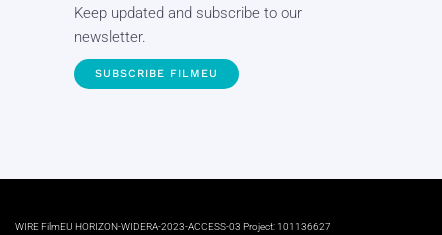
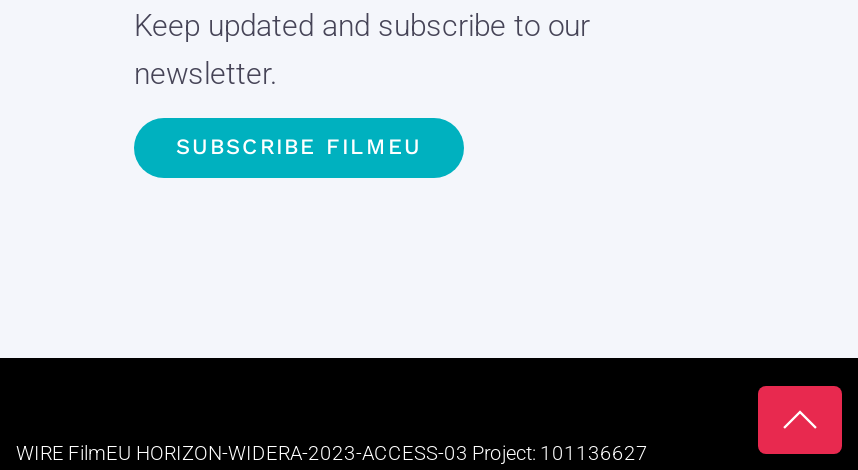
none -> [756,384,844,456] [image]

